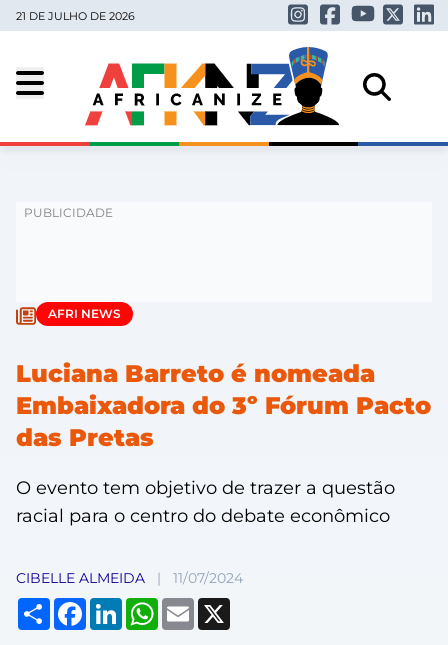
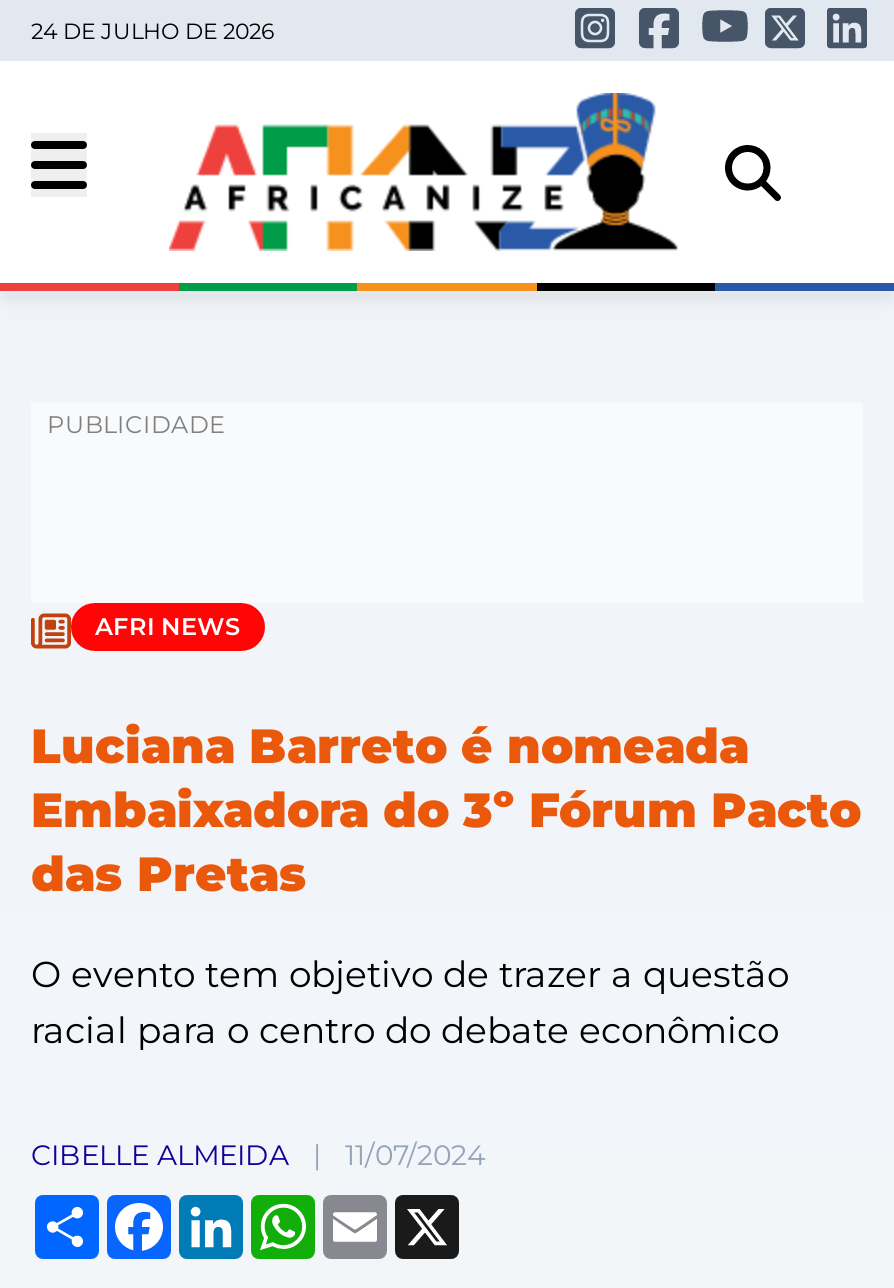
[16,9,135,23] 21 DE JULHO DE 2026 -> [31,17,275,45] 24 DE JULHO DE 2026

